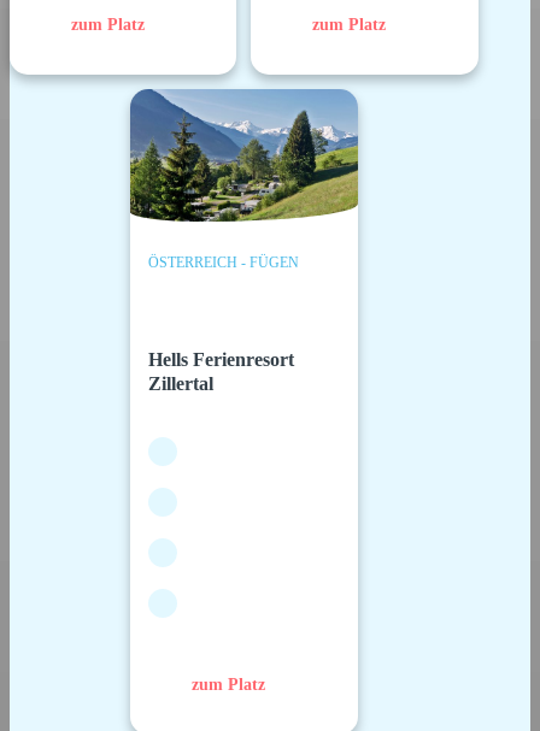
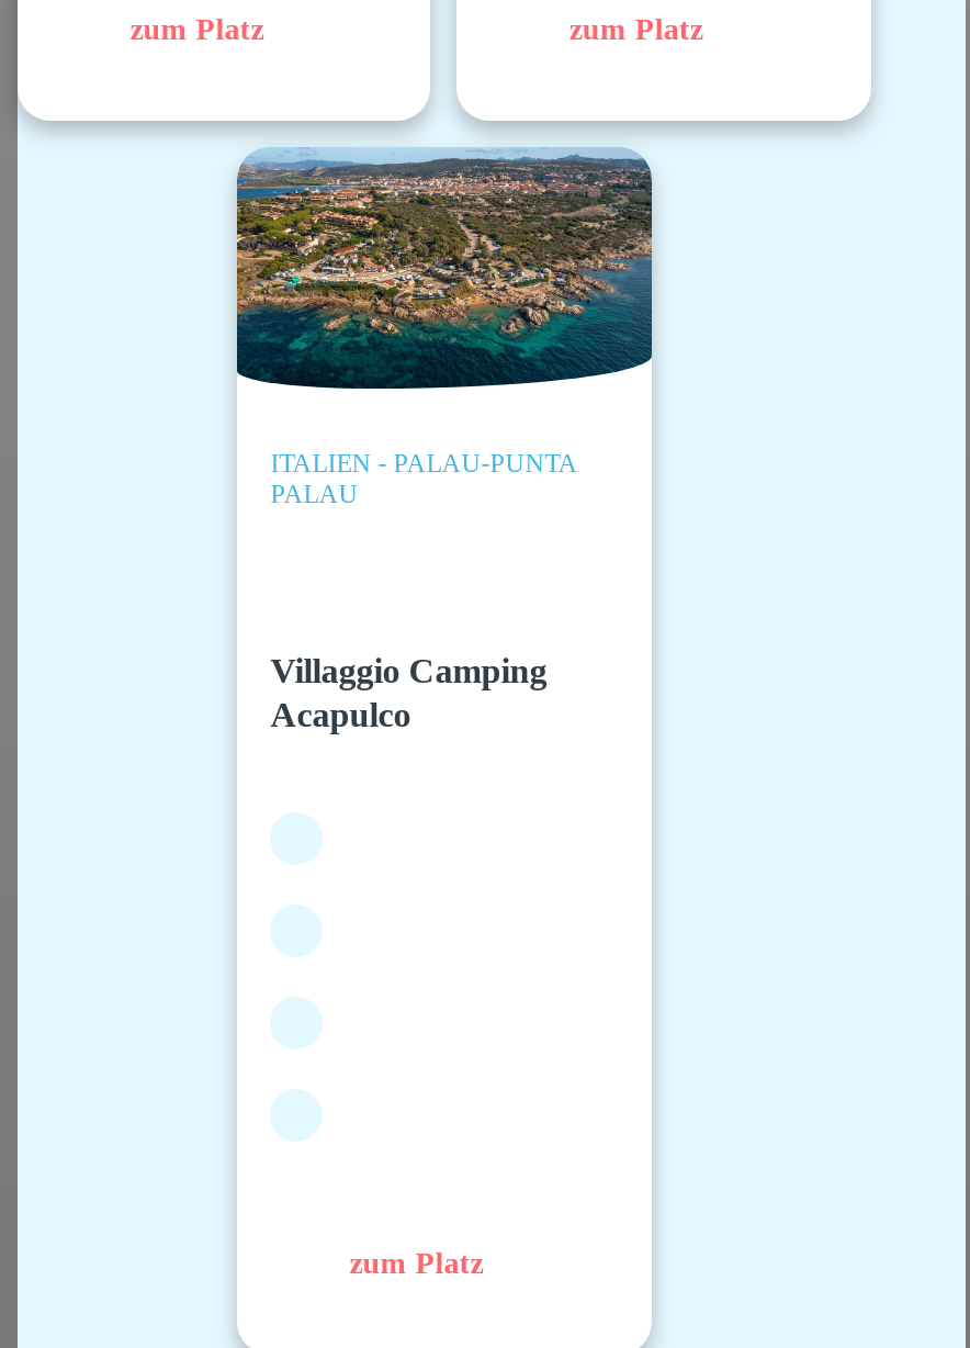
[130,89,359,271] [image] | ÖSTERREICH - FÜGEN -> [235,149,654,510] [image] | ITALIEN - PALAU-PUNTA | PALAU
[149,350,294,394] Hells Ferienresort | Zillertal -> [271,653,547,734] Villaggio Camping | Acapulco

